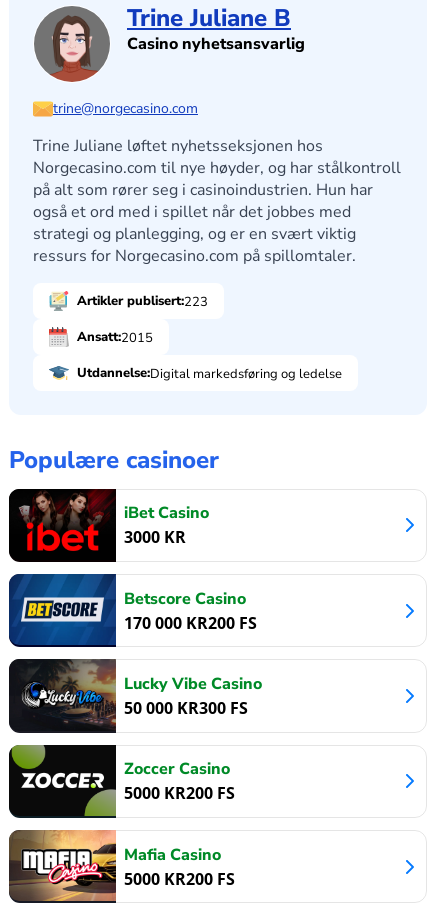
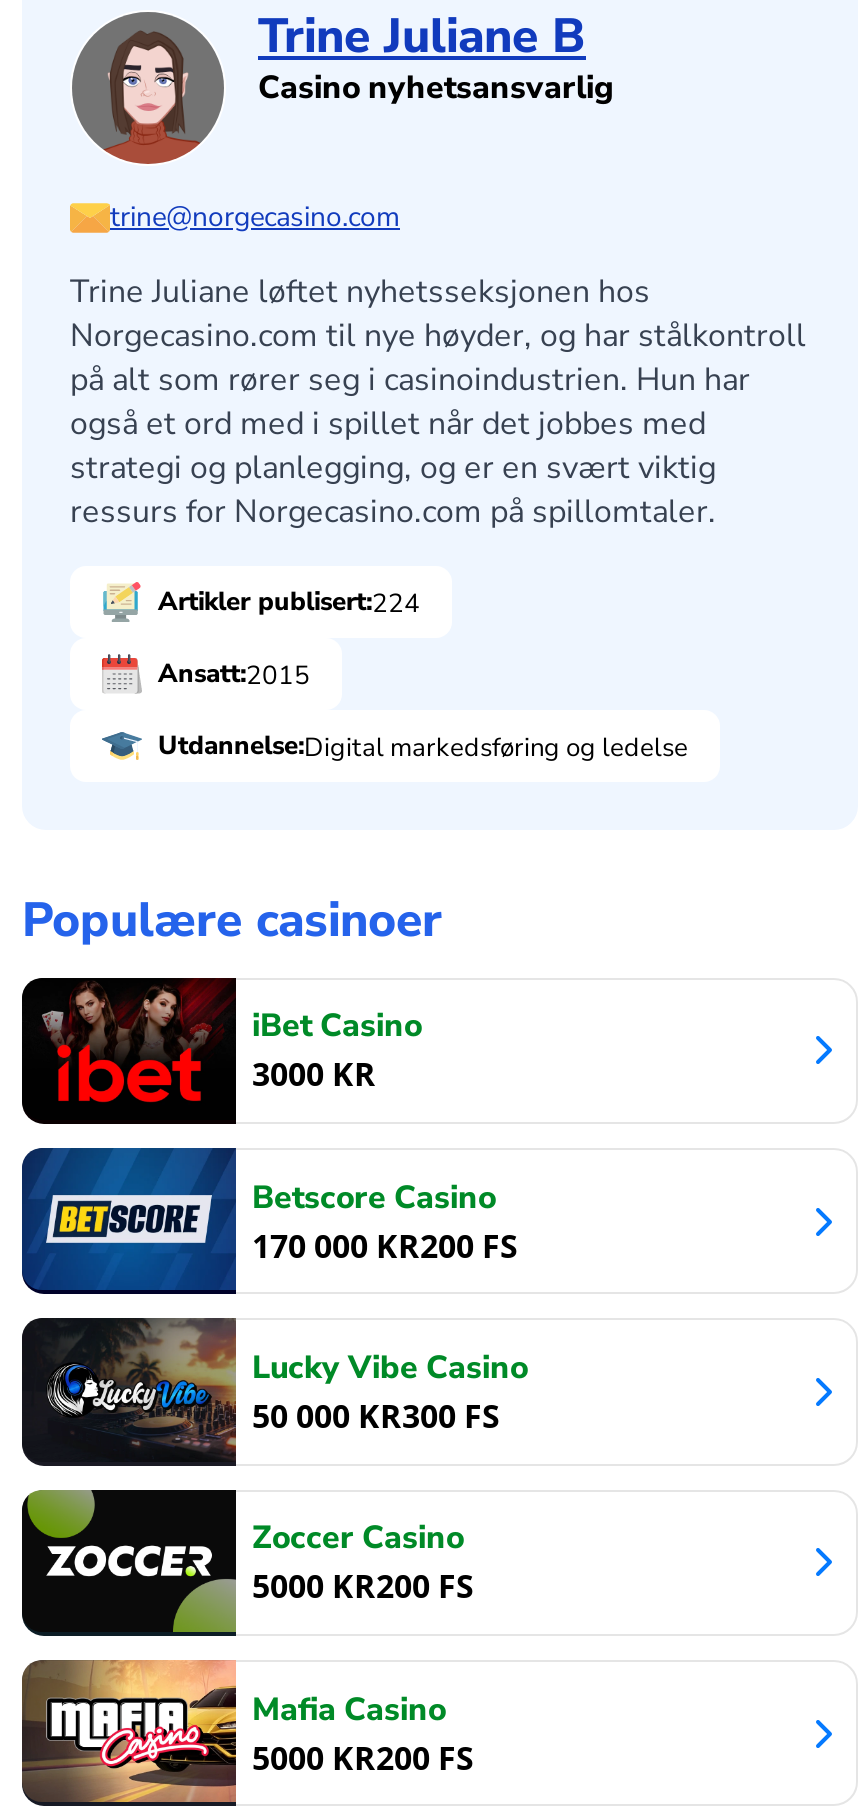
[77,292,208,311] Artikler publisert:223 -> [158,584,420,622] Artikler publisert:224

